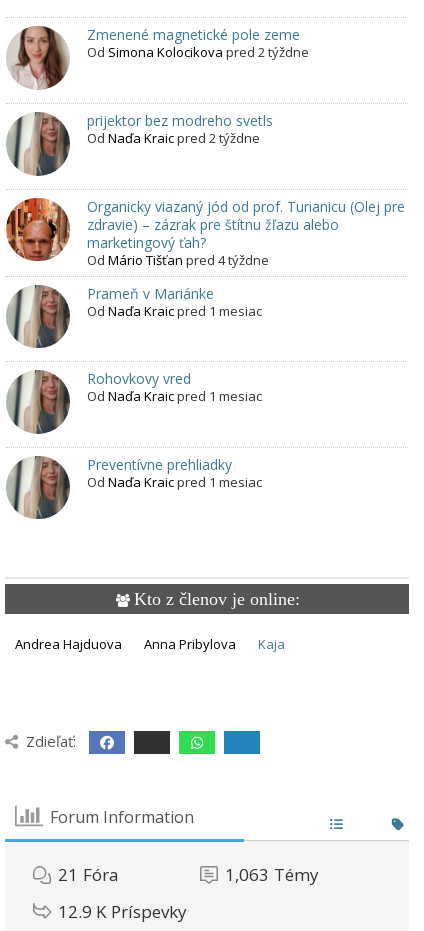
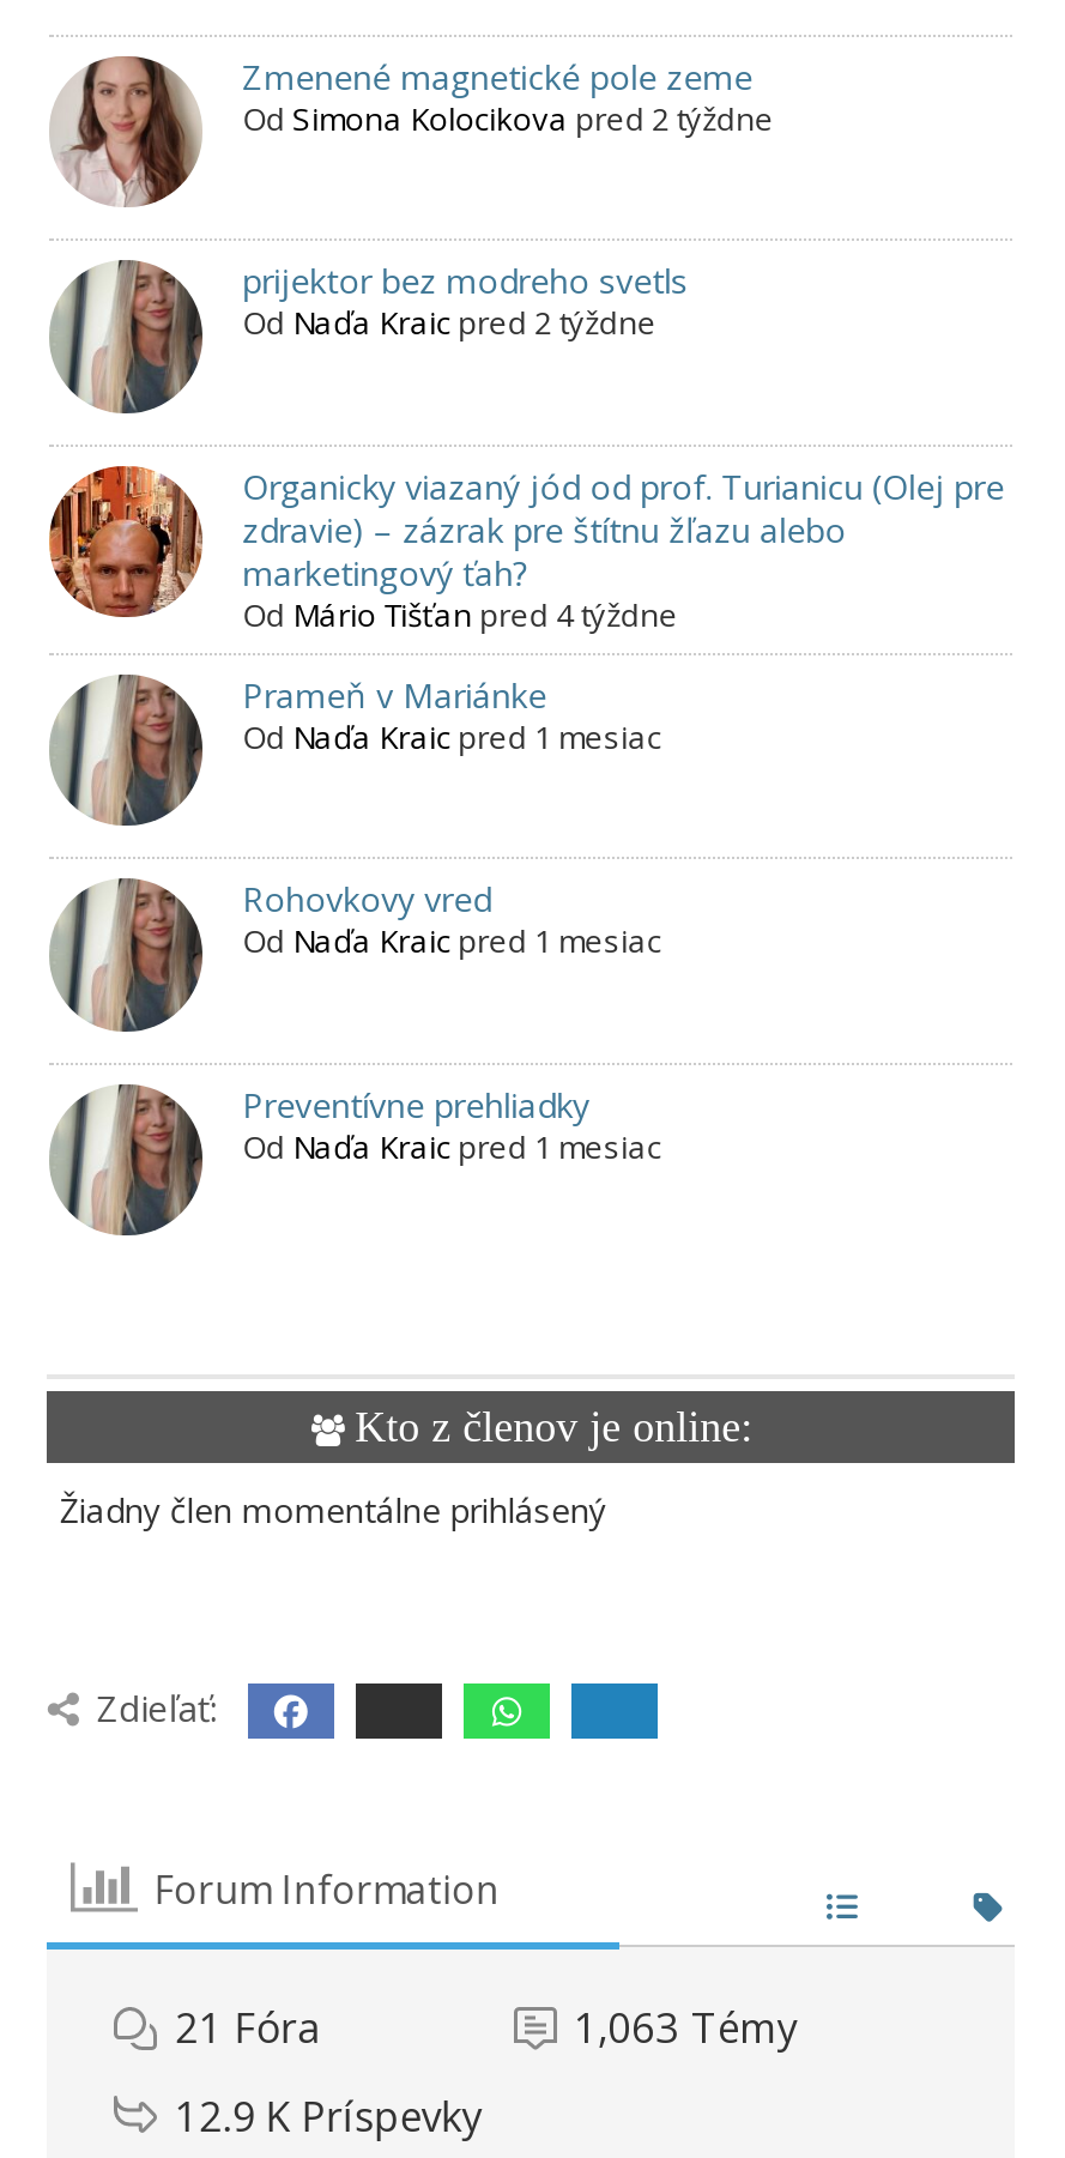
[15,635,285,653] Andrea Hajduova | Anna Pribylova | Kaja -> [50,1487,606,1533] Žiadny člen momentálne prihlásený

